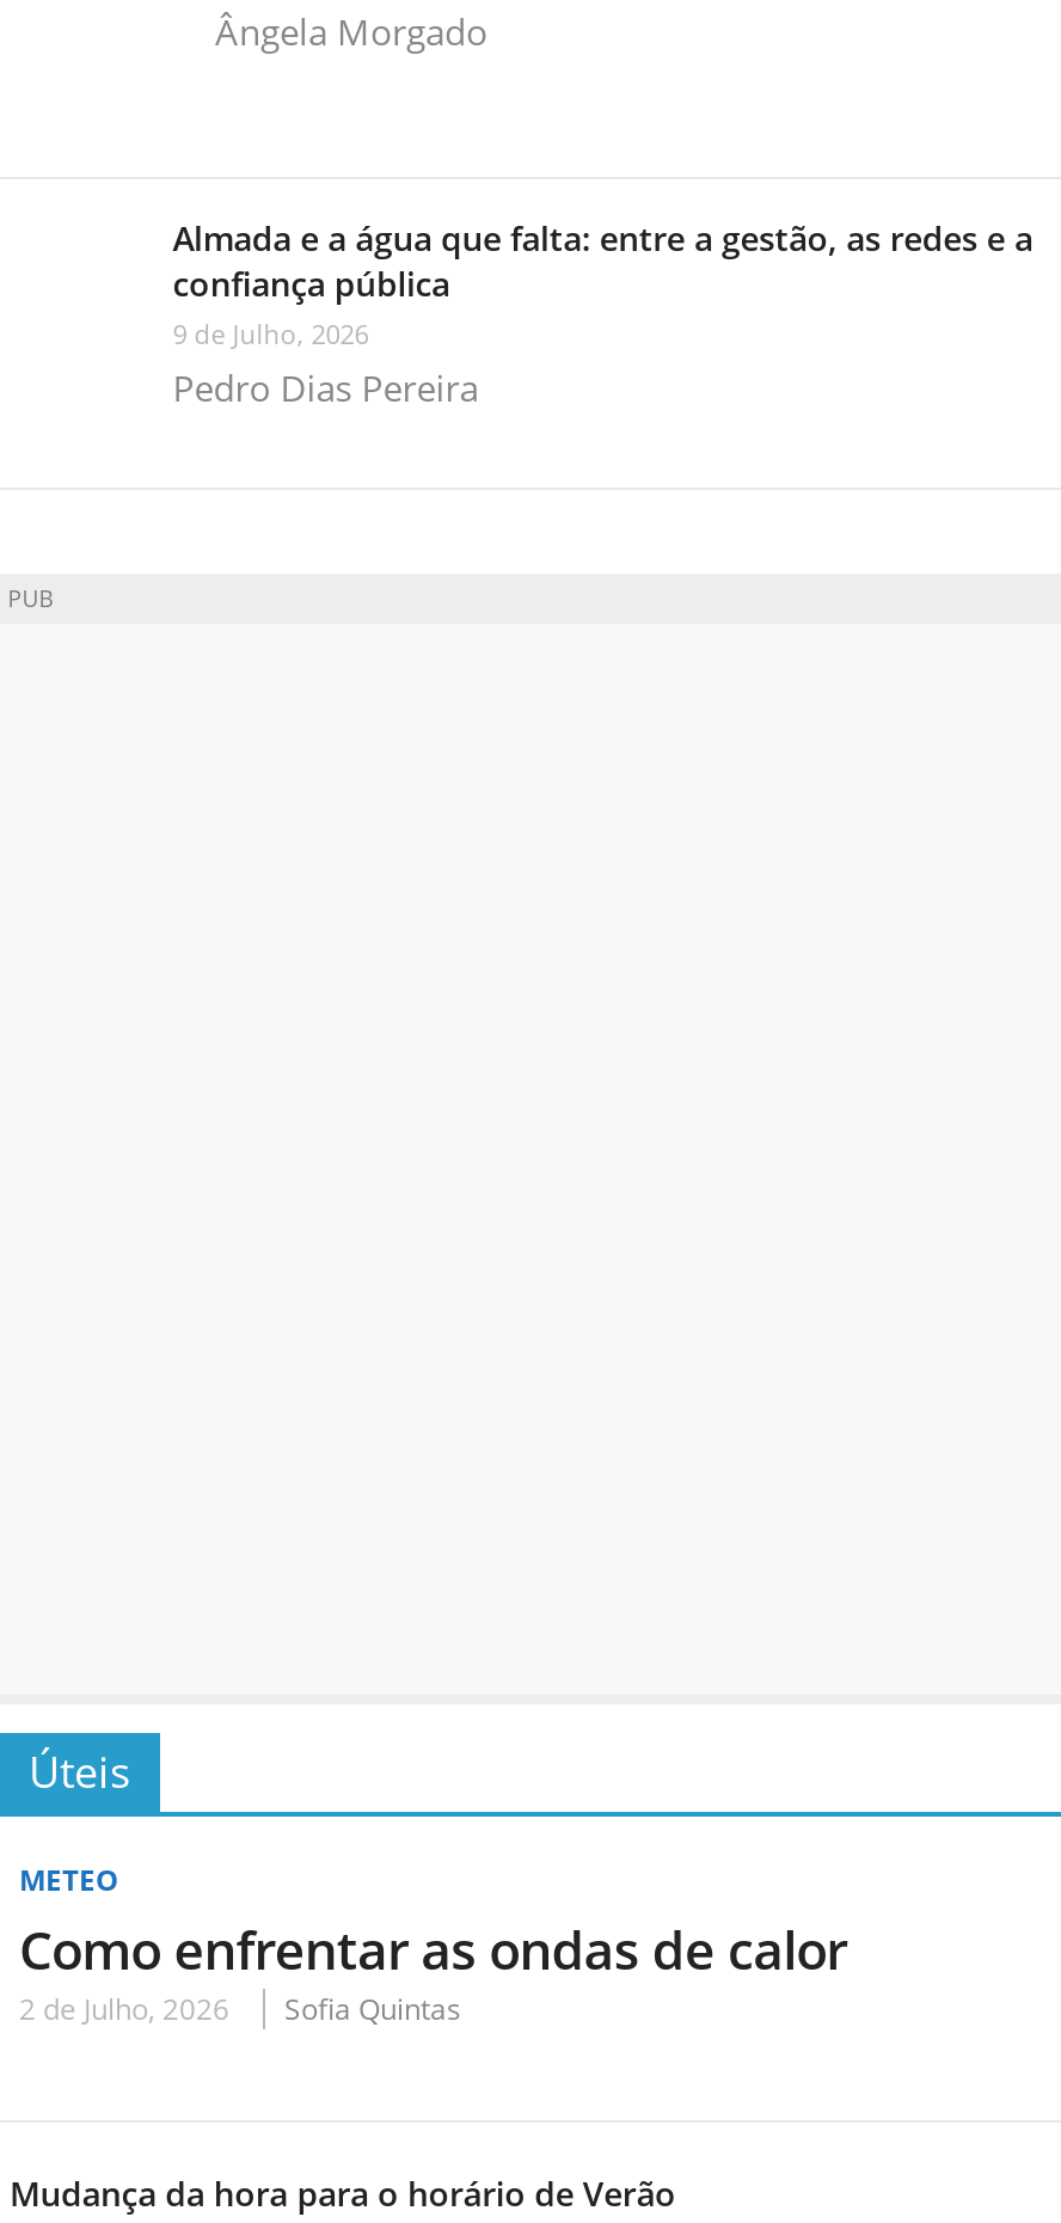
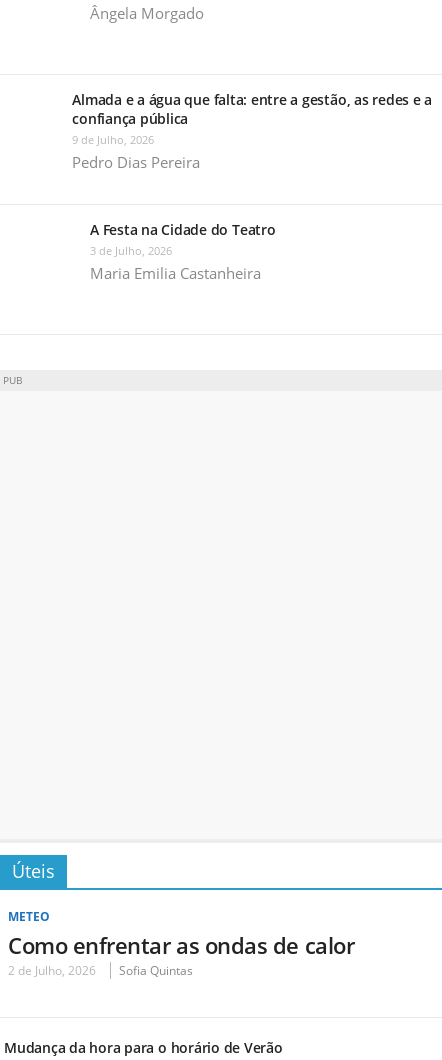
none -> [90,220,276,283] A Festa na Cidade do Teatro | 3 de Julho, 2026 | Maria Emilia Castanheira

